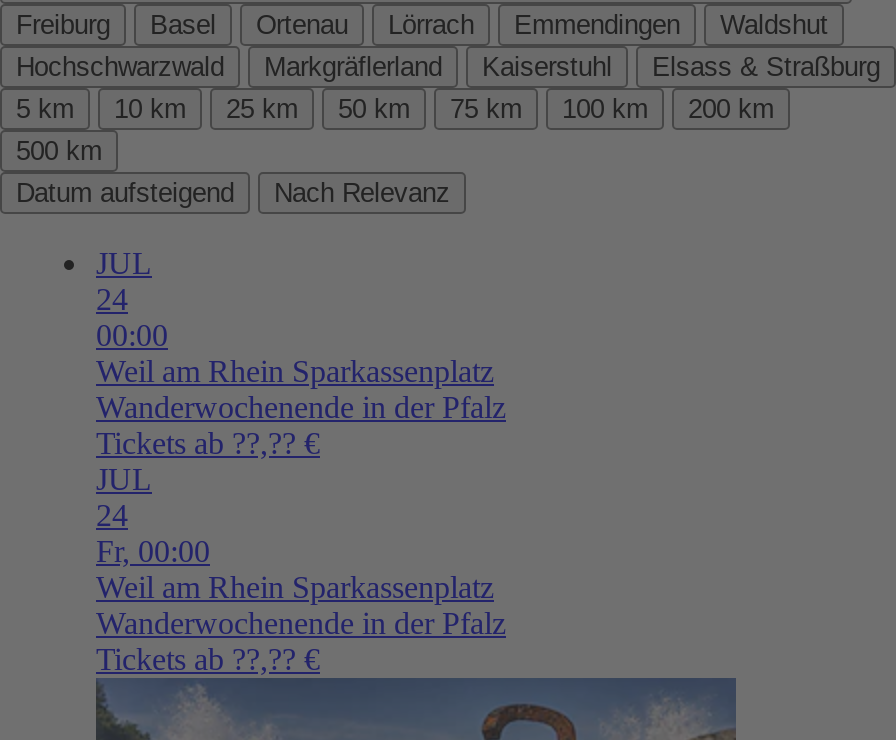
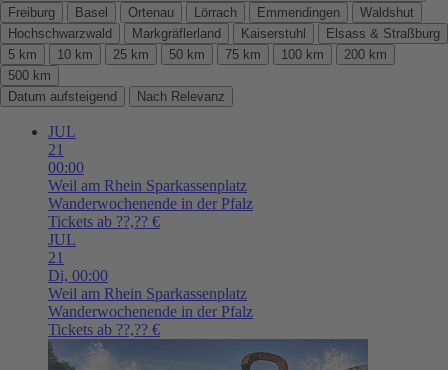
[96,282,128,316] 24 -> [48,141,64,158] 21
[96,498,210,568] 24 | Fr, 00:00 -> [48,249,108,284] 21 | Di, 00:00

